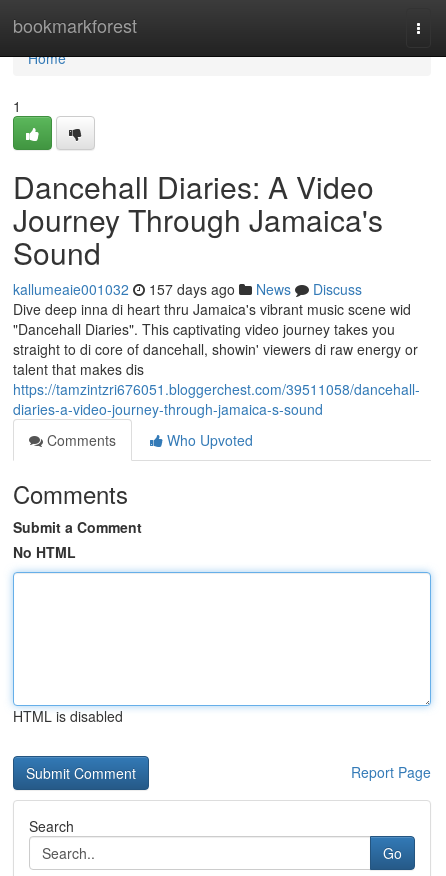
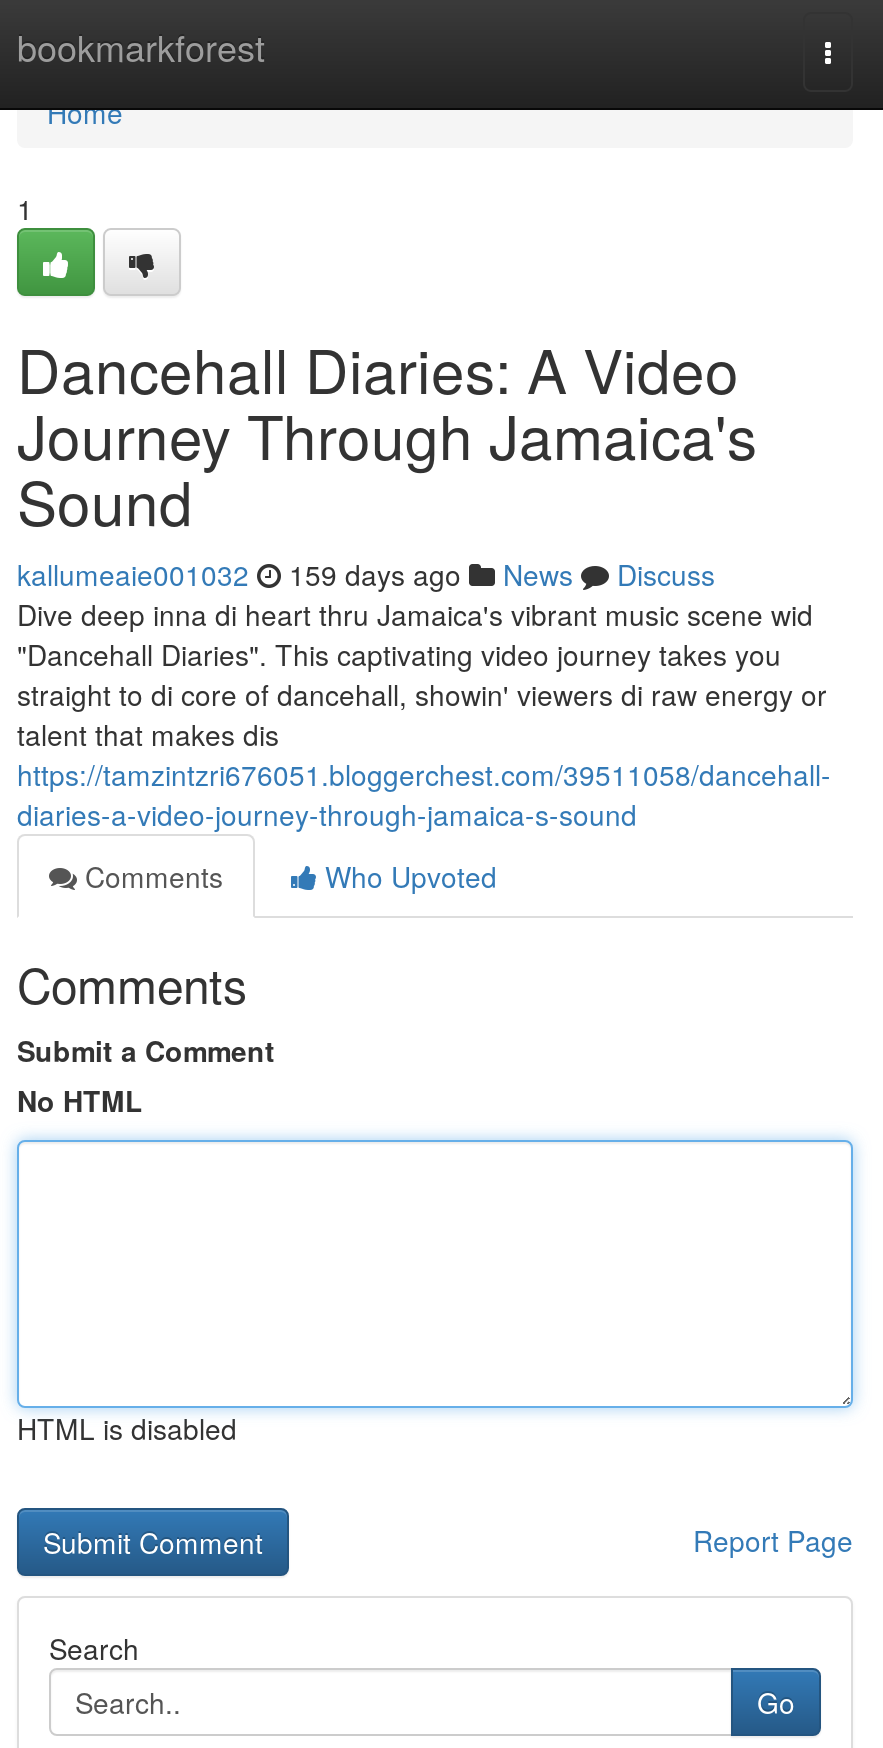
[13,279,362,299] kallumeaie001032 157 days ago News Discuss -> [17,554,715,594] kallumeaie001032 159 days ago News Discuss

